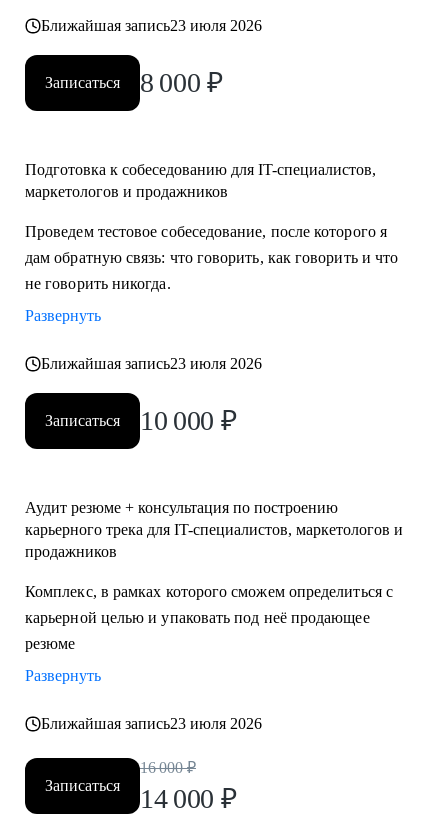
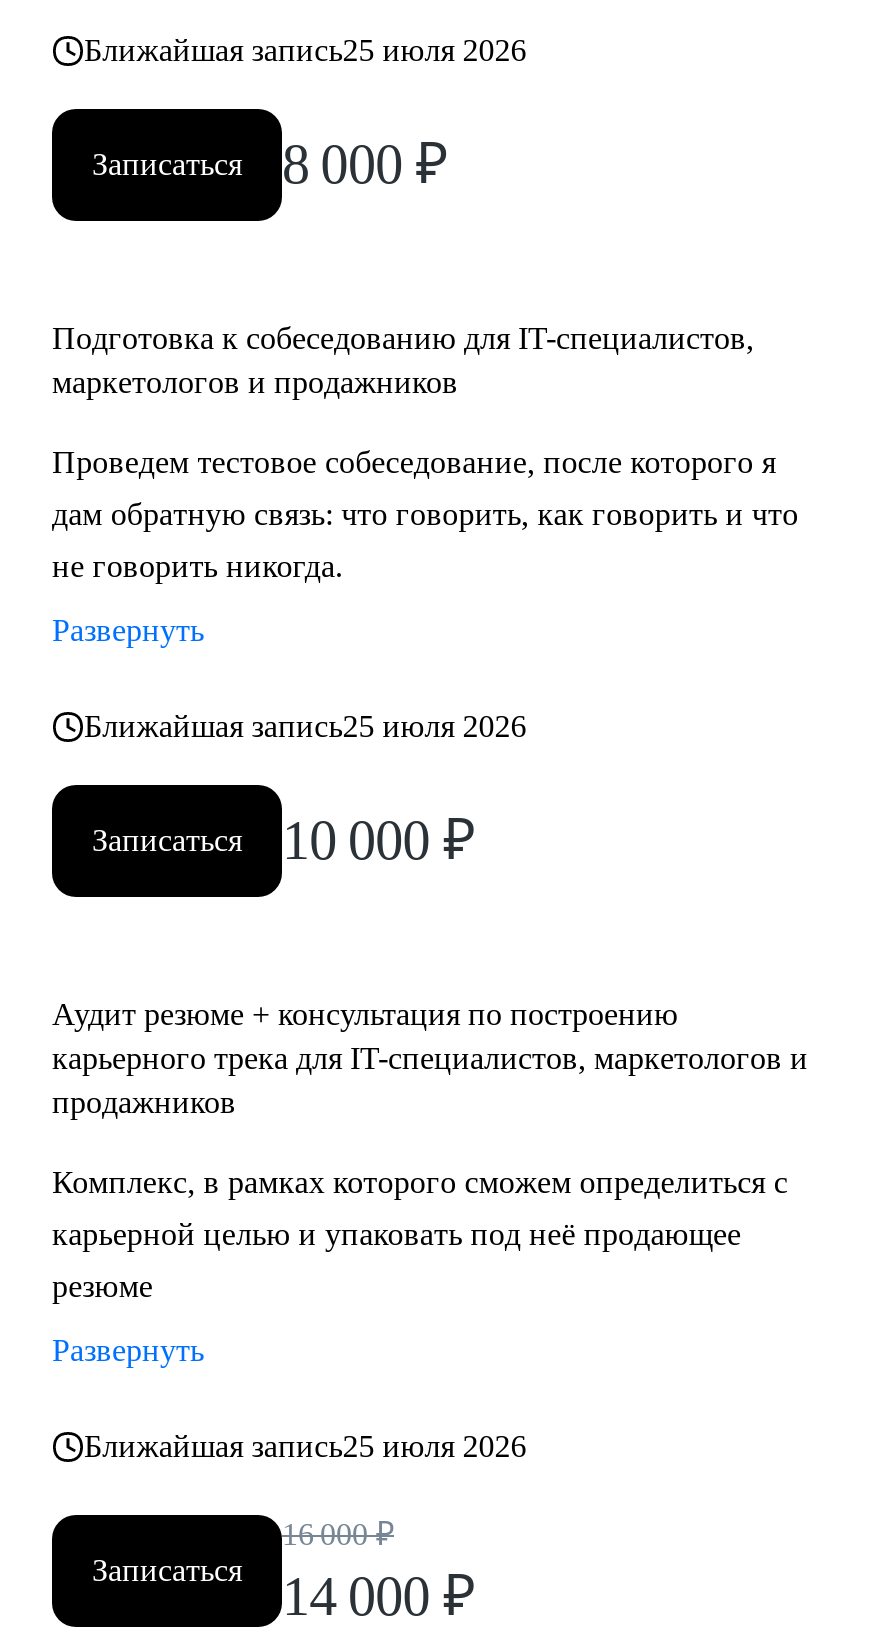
[41,17,262,34] Ближайшая запись23 июля 2026 -> [84,33,527,67] Ближайшая запись25 июля 2026
[41,355,262,372] Ближайшая запись23 июля 2026 -> [84,709,527,743] Ближайшая запись25 июля 2026
[41,715,262,732] Ближайшая запись23 июля 2026 -> [84,1429,527,1463] Ближайшая запись25 июля 2026

